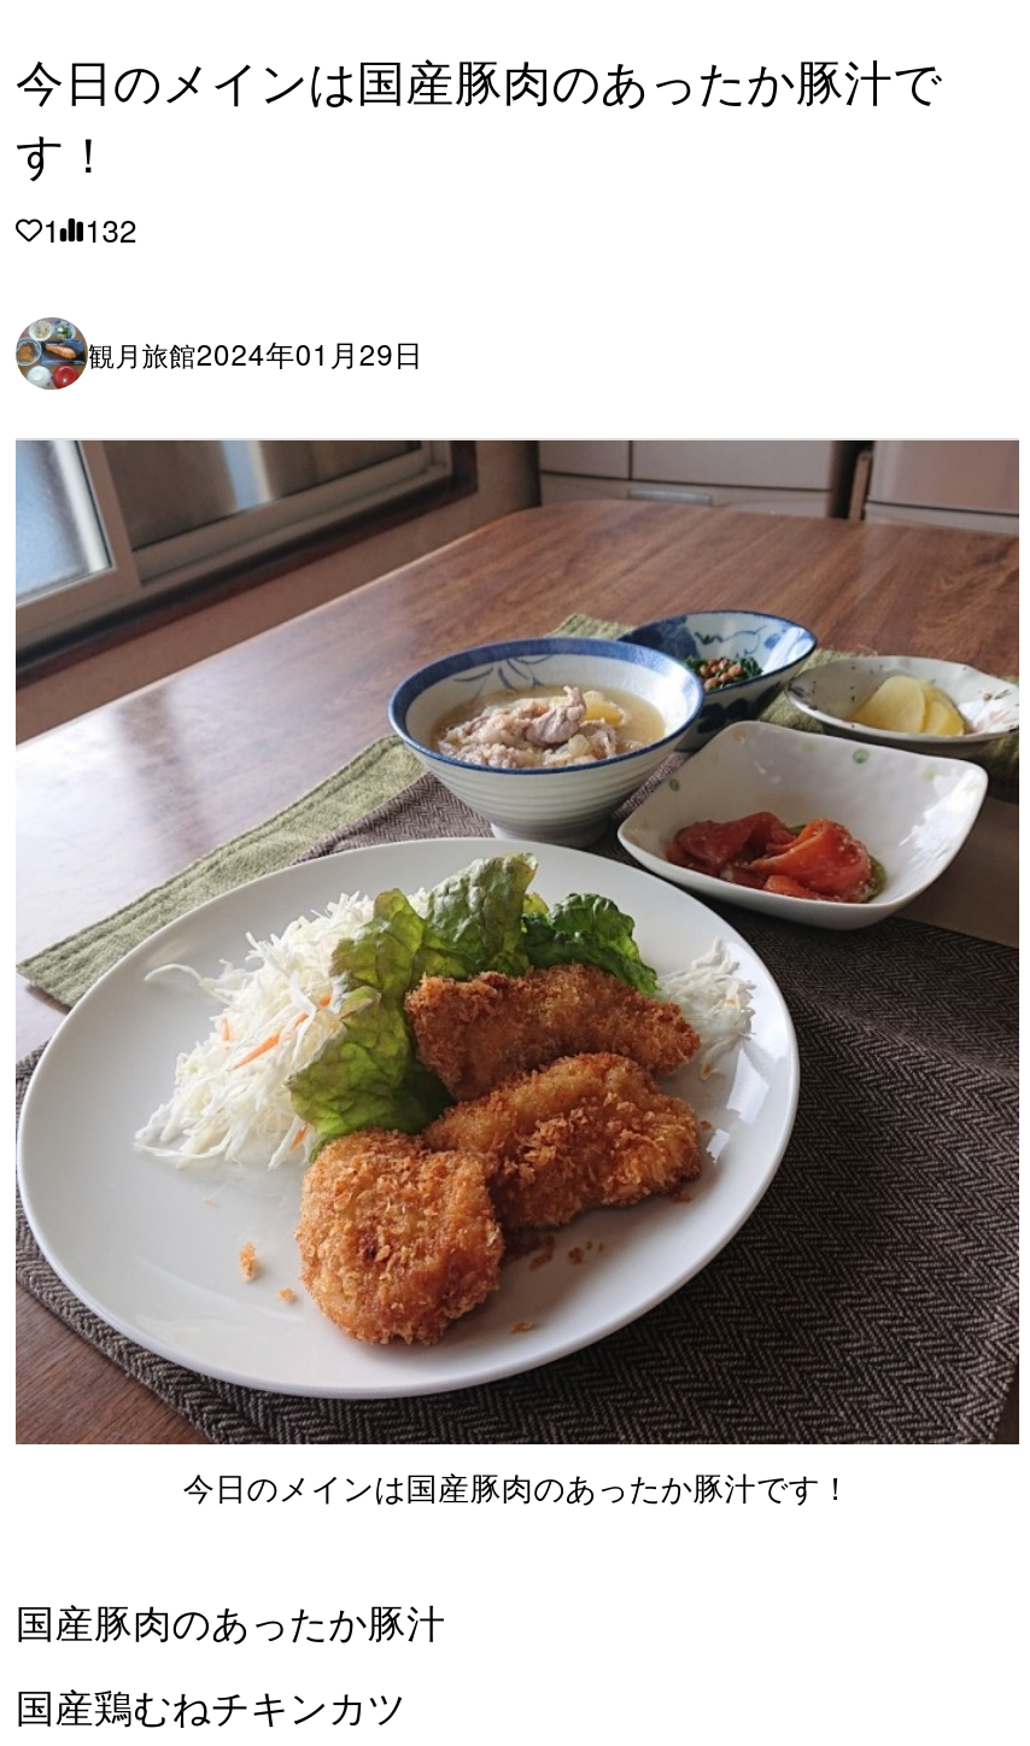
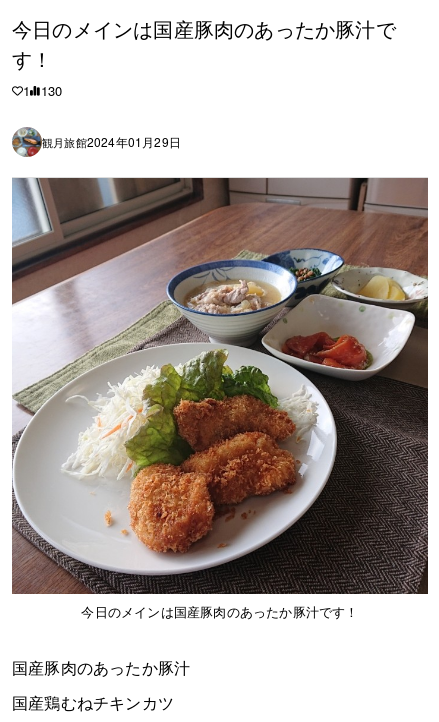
[43,206,137,252] 1 132 -> [23,81,62,100] 1 130

